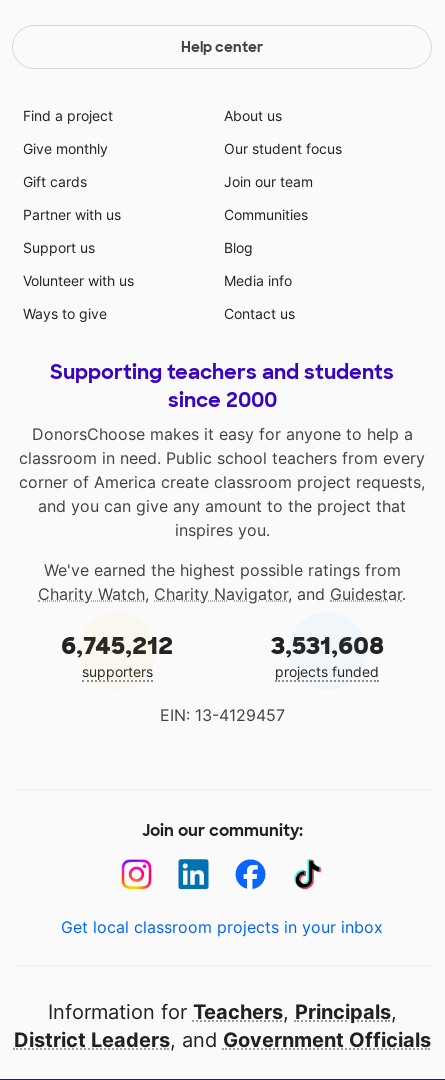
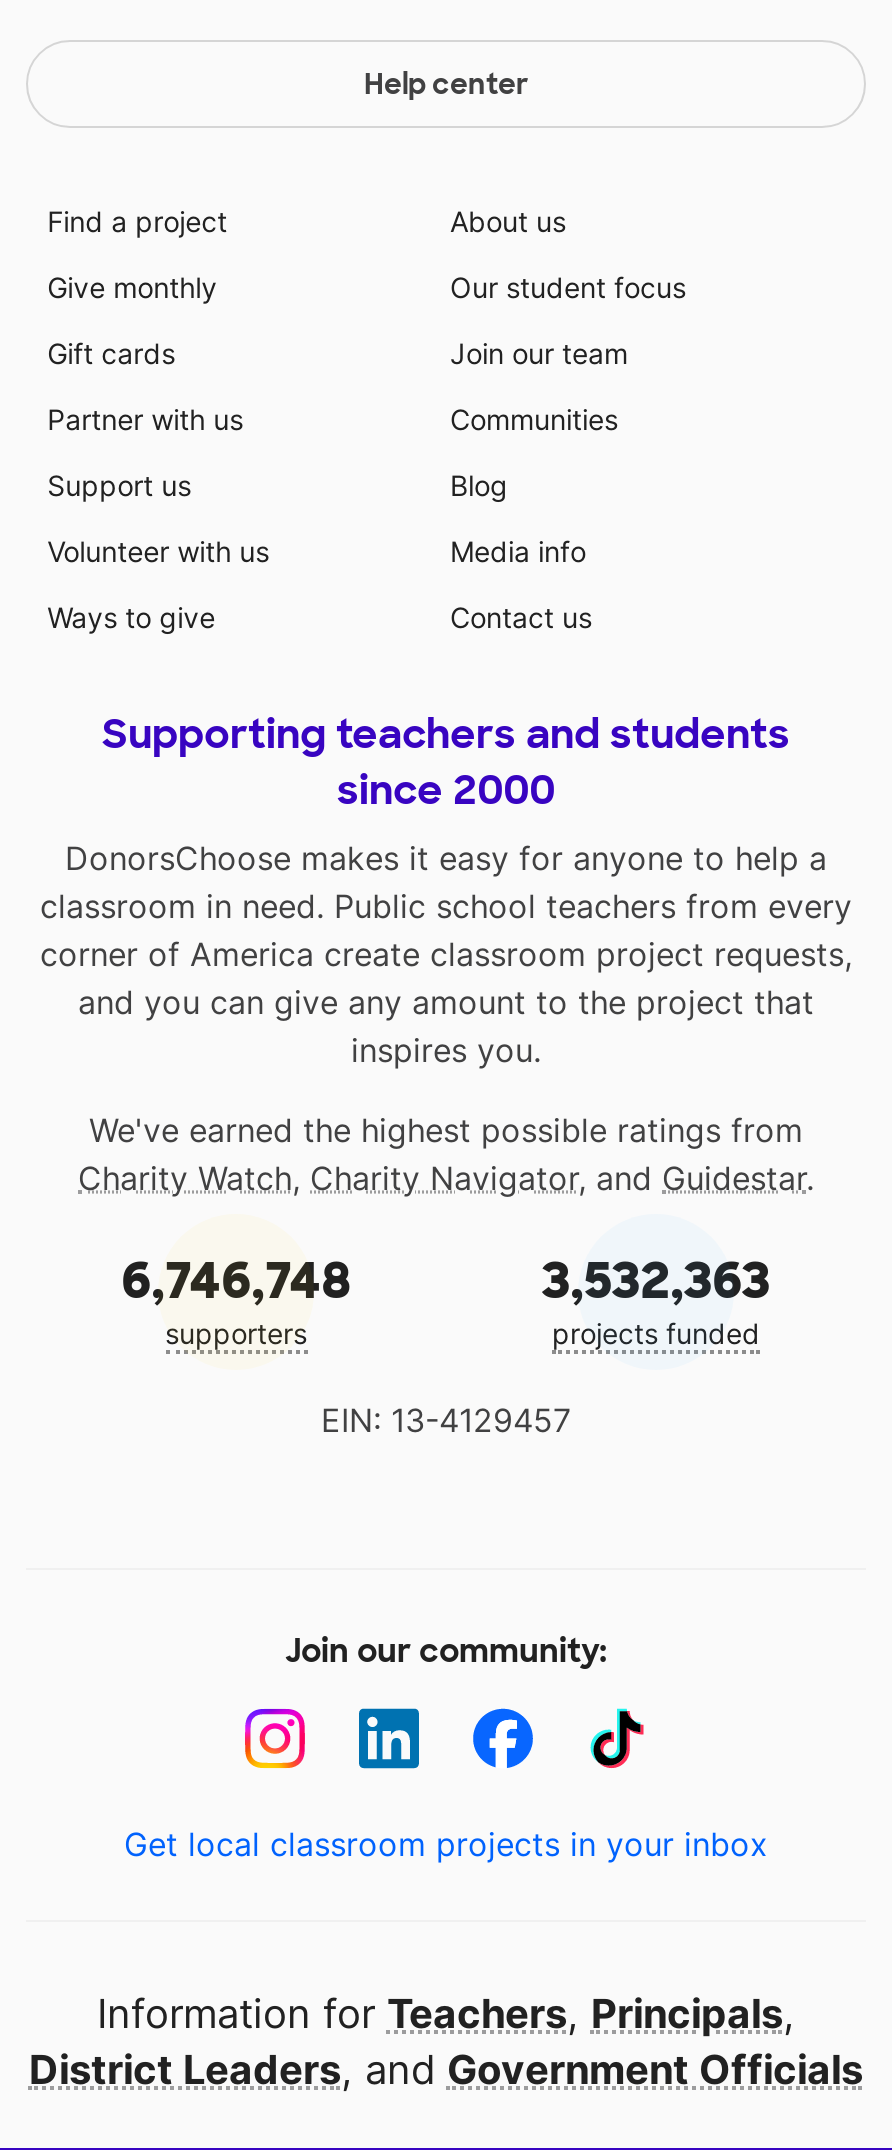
[61,630,173,661] 6,745,212 -> [121,1249,351,1311] 6,746,748
[270,630,383,661] 3,531,608 -> [542,1249,770,1311] 3,532,363

